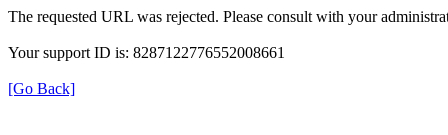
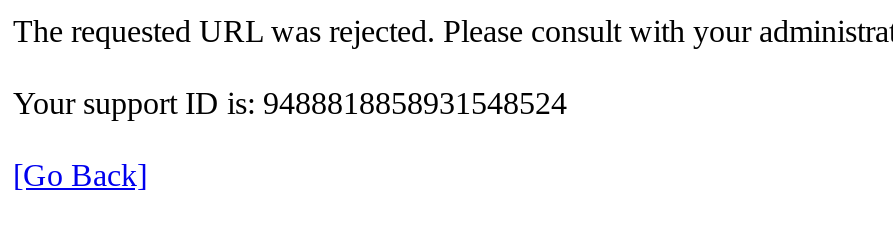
[8,44,285,61] Your support ID is: 8287122776552008661 -> [13,86,567,120] Your support ID is: 9488818858931548524

